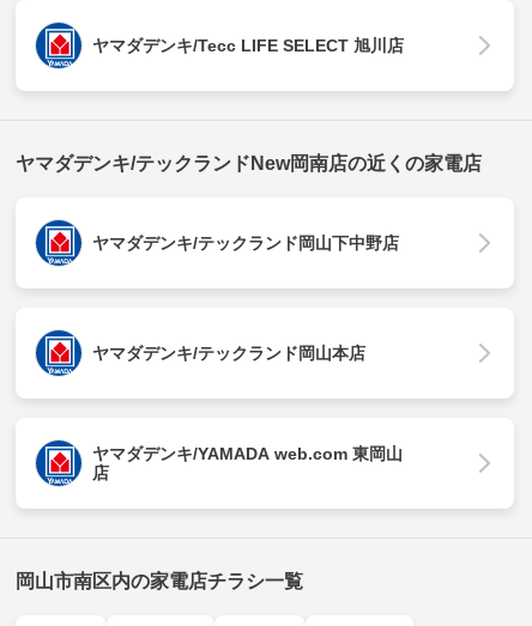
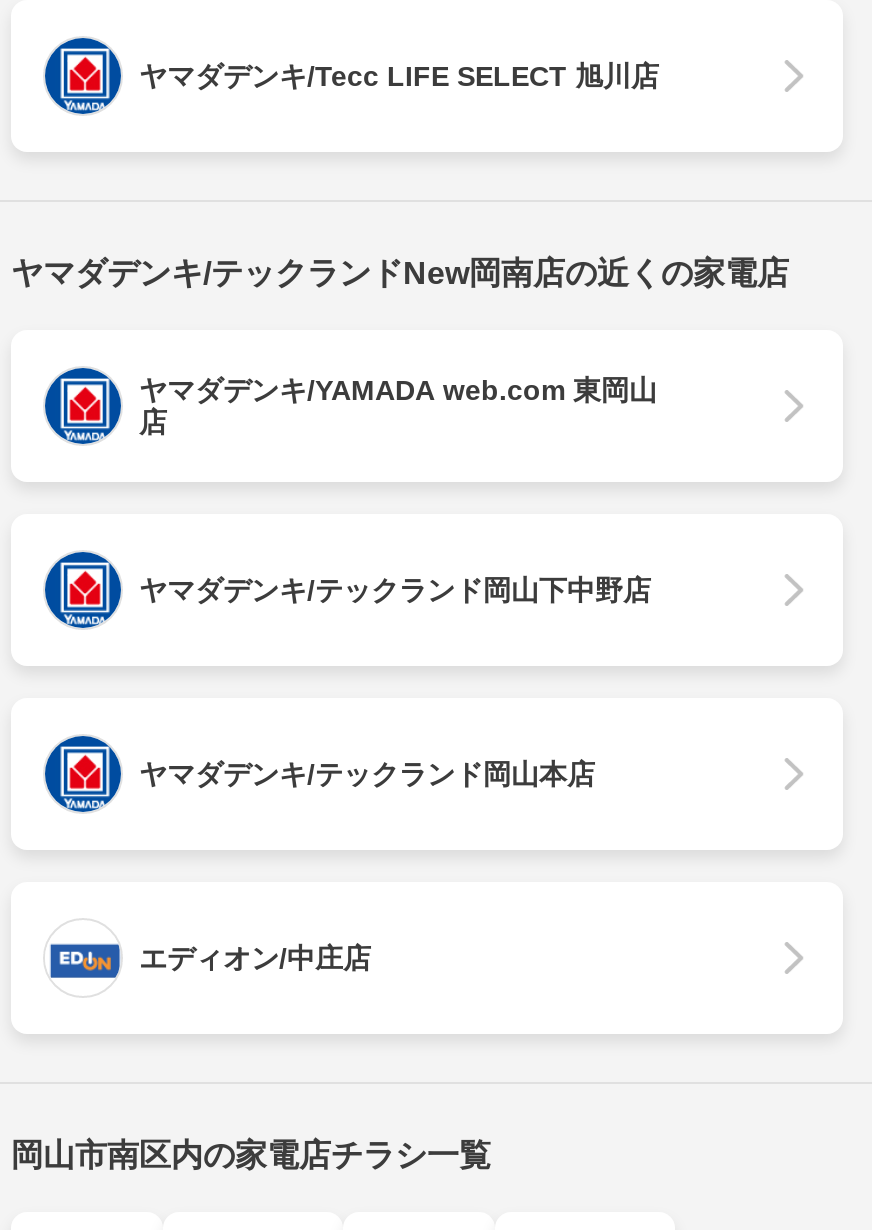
none -> [139,942,371,974] エディオン/中庄店
[35,439,75,487] [image] -> [45,920,111,996] [image]
moved [92,444,403,482] -> [139,374,657,438]: ヤマダデンキ/YAMADA web.com 東岡山 | 店

